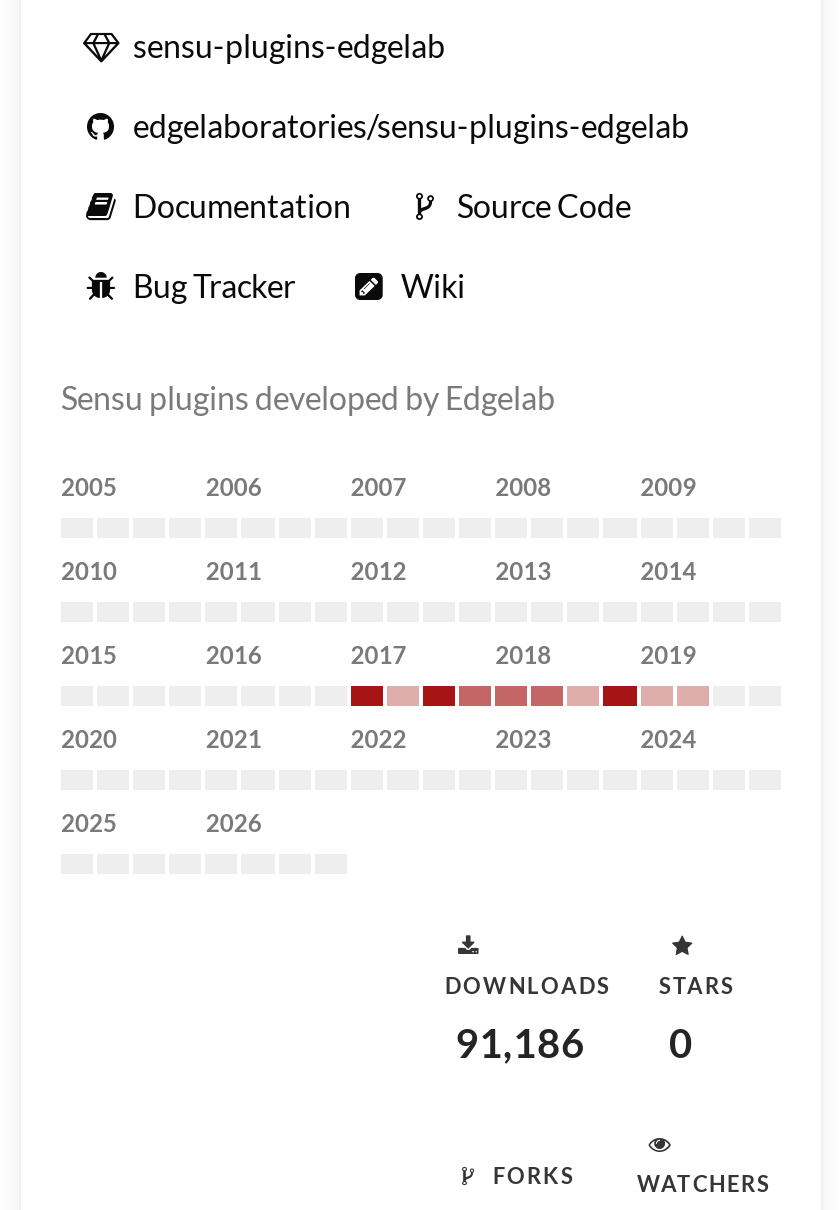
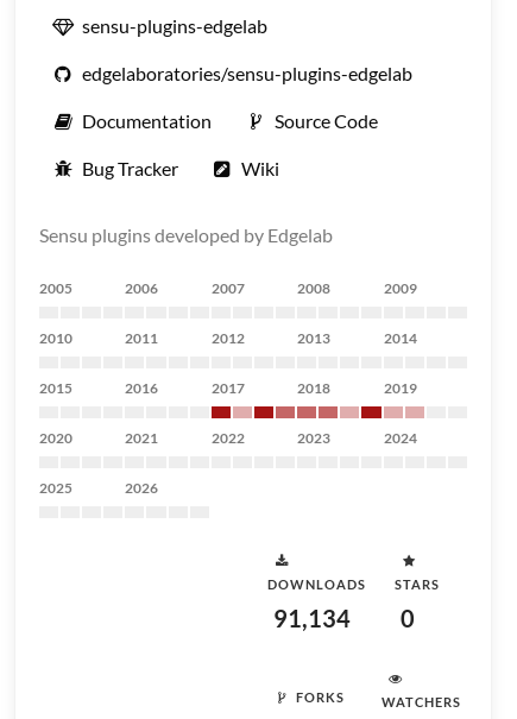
[455,1018,693,1066] 91,186 0 -> [273,604,415,632] 91,134 0

